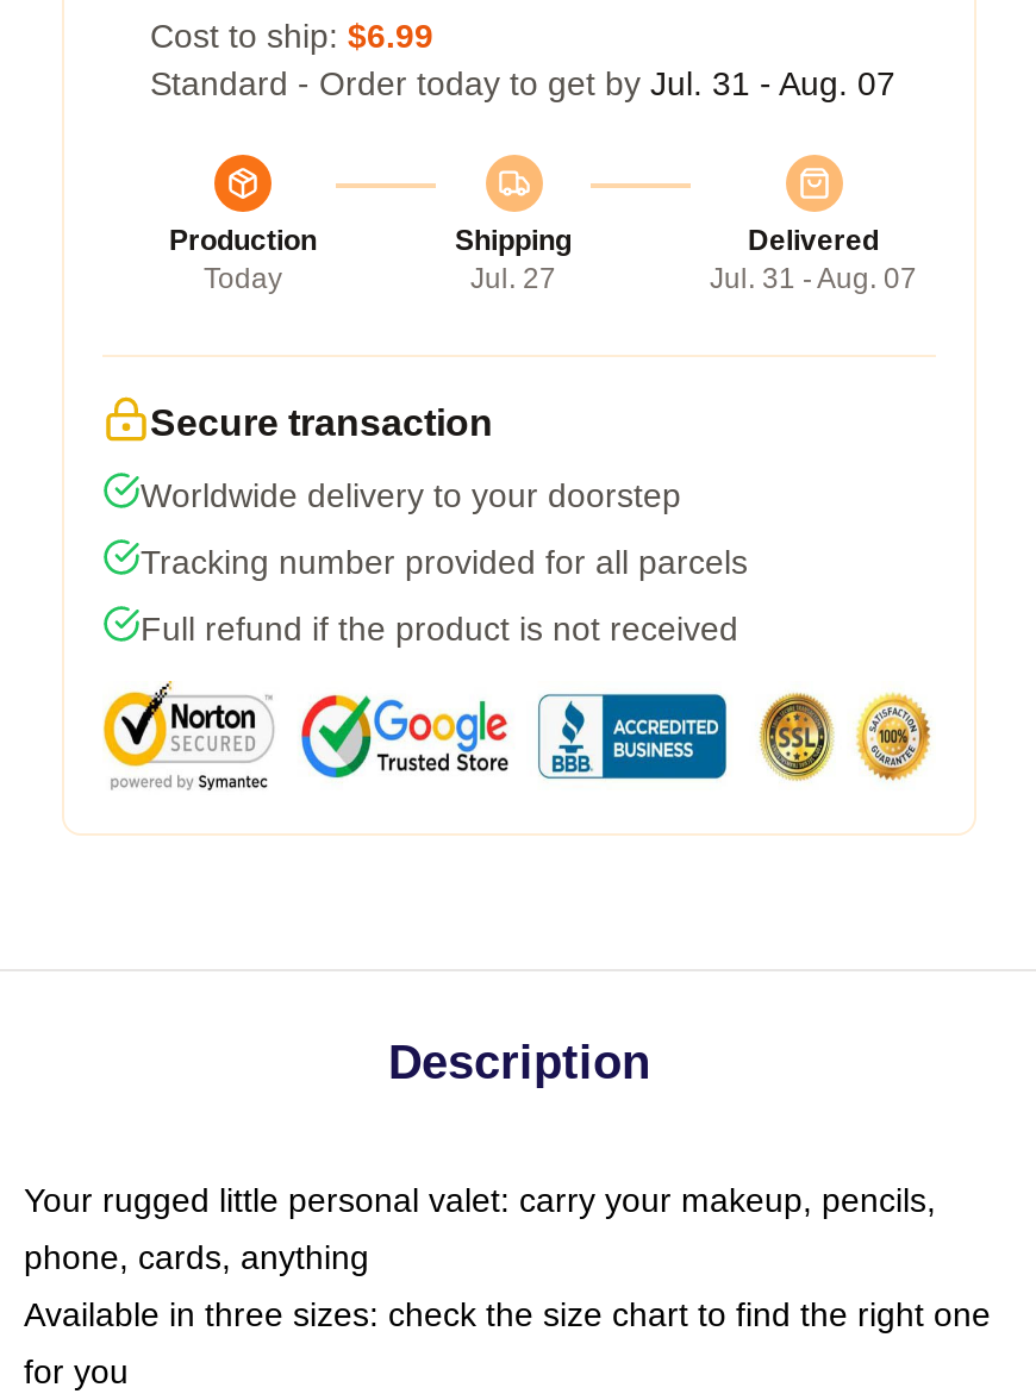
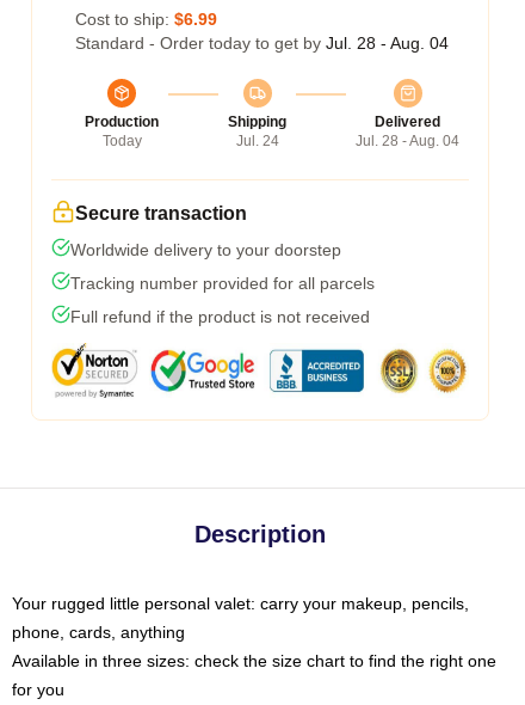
[150,64,895,102] Standard - Order today to get by Jul. 31 - Aug. 07 -> [75,33,449,52] Standard - Order today to get by Jul. 28 - Aug. 04
[470,261,556,295] Jul. 27 -> [236,132,279,149] Jul. 24
[710,261,917,295] Jul. 31 - Aug. 07 -> [356,132,459,149] Jul. 28 - Aug. 04

